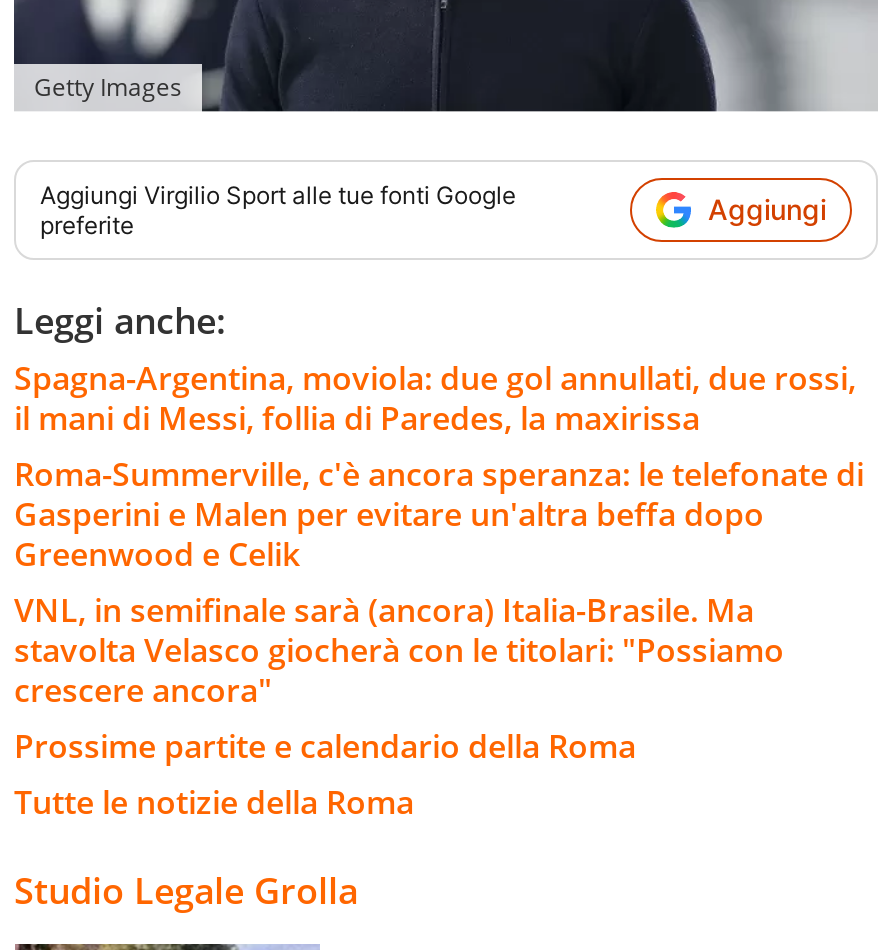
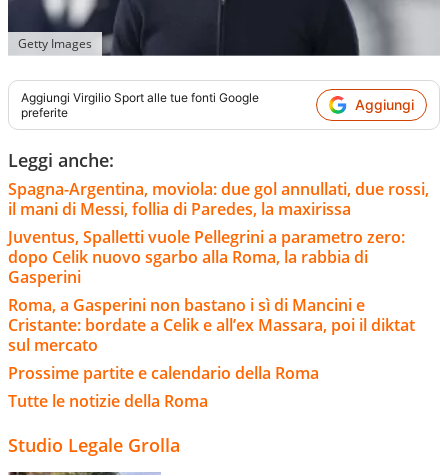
[14,452,864,712] Roma-Summerville, c'è ancora speranza: le telefonate di | Gasperini e Malen per evitare un'altra beffa dopo | Greenwood e Celik | VNL, in semifinale sarà (ancora) Italia-Brasile. Ma | stavolta Velasco giocherà con le titolari: "Possiamo | crescere ancora" -> [8,226,415,356] Juventus, Spalletti vuole Pellegrini a parametro zero: | dopo Celik nuovo sgarbo alla Roma, la rabbia di | Gasperini | Roma, a Gasperini non bastano i sì di Mancini e | Cristante: bordate a Celik e all’ex Massara, poi il diktat | sul mercato

